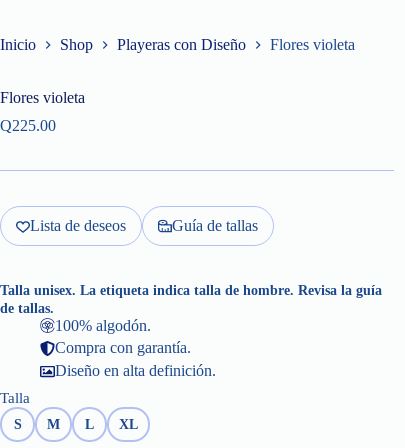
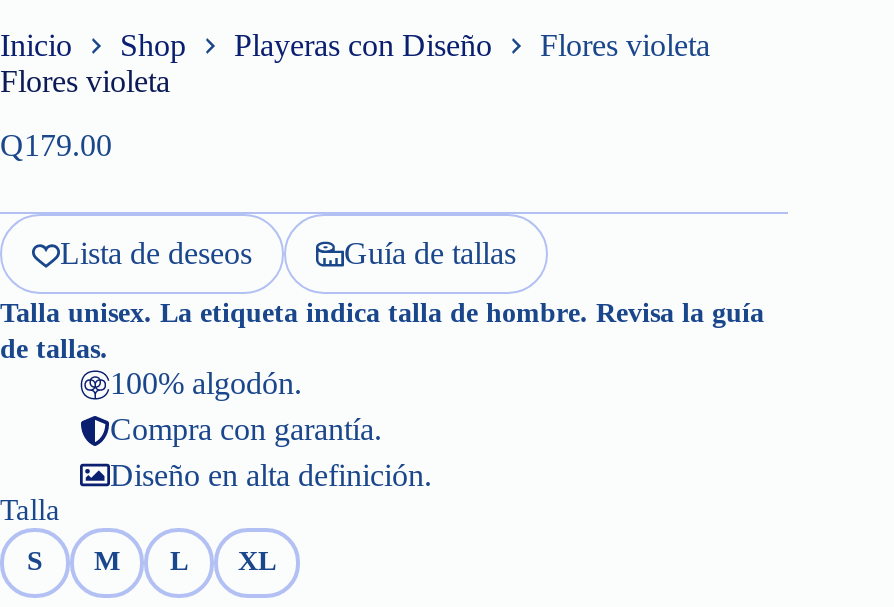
[0,117,56,134] Q225.00 -> [0,129,112,163] Q179.00

